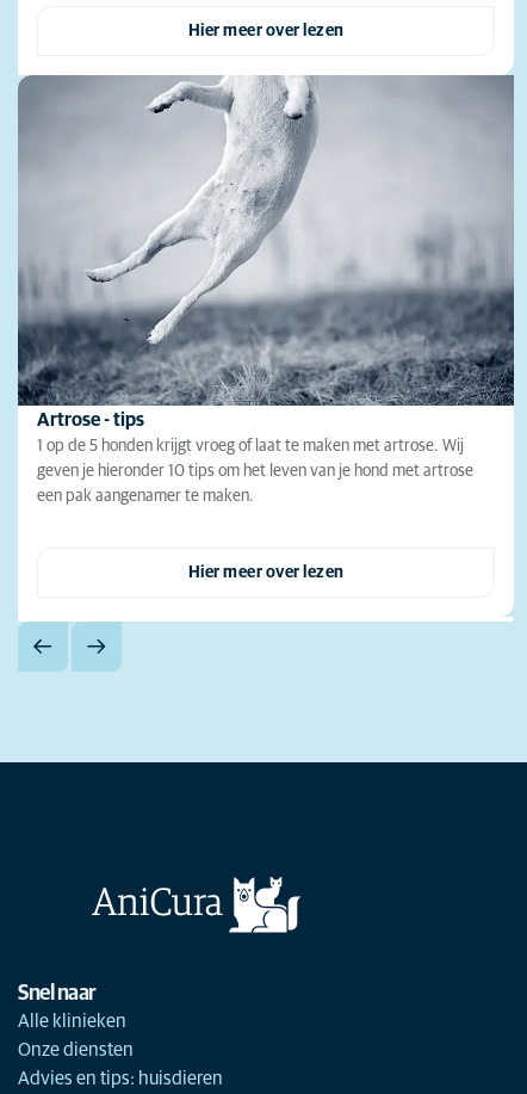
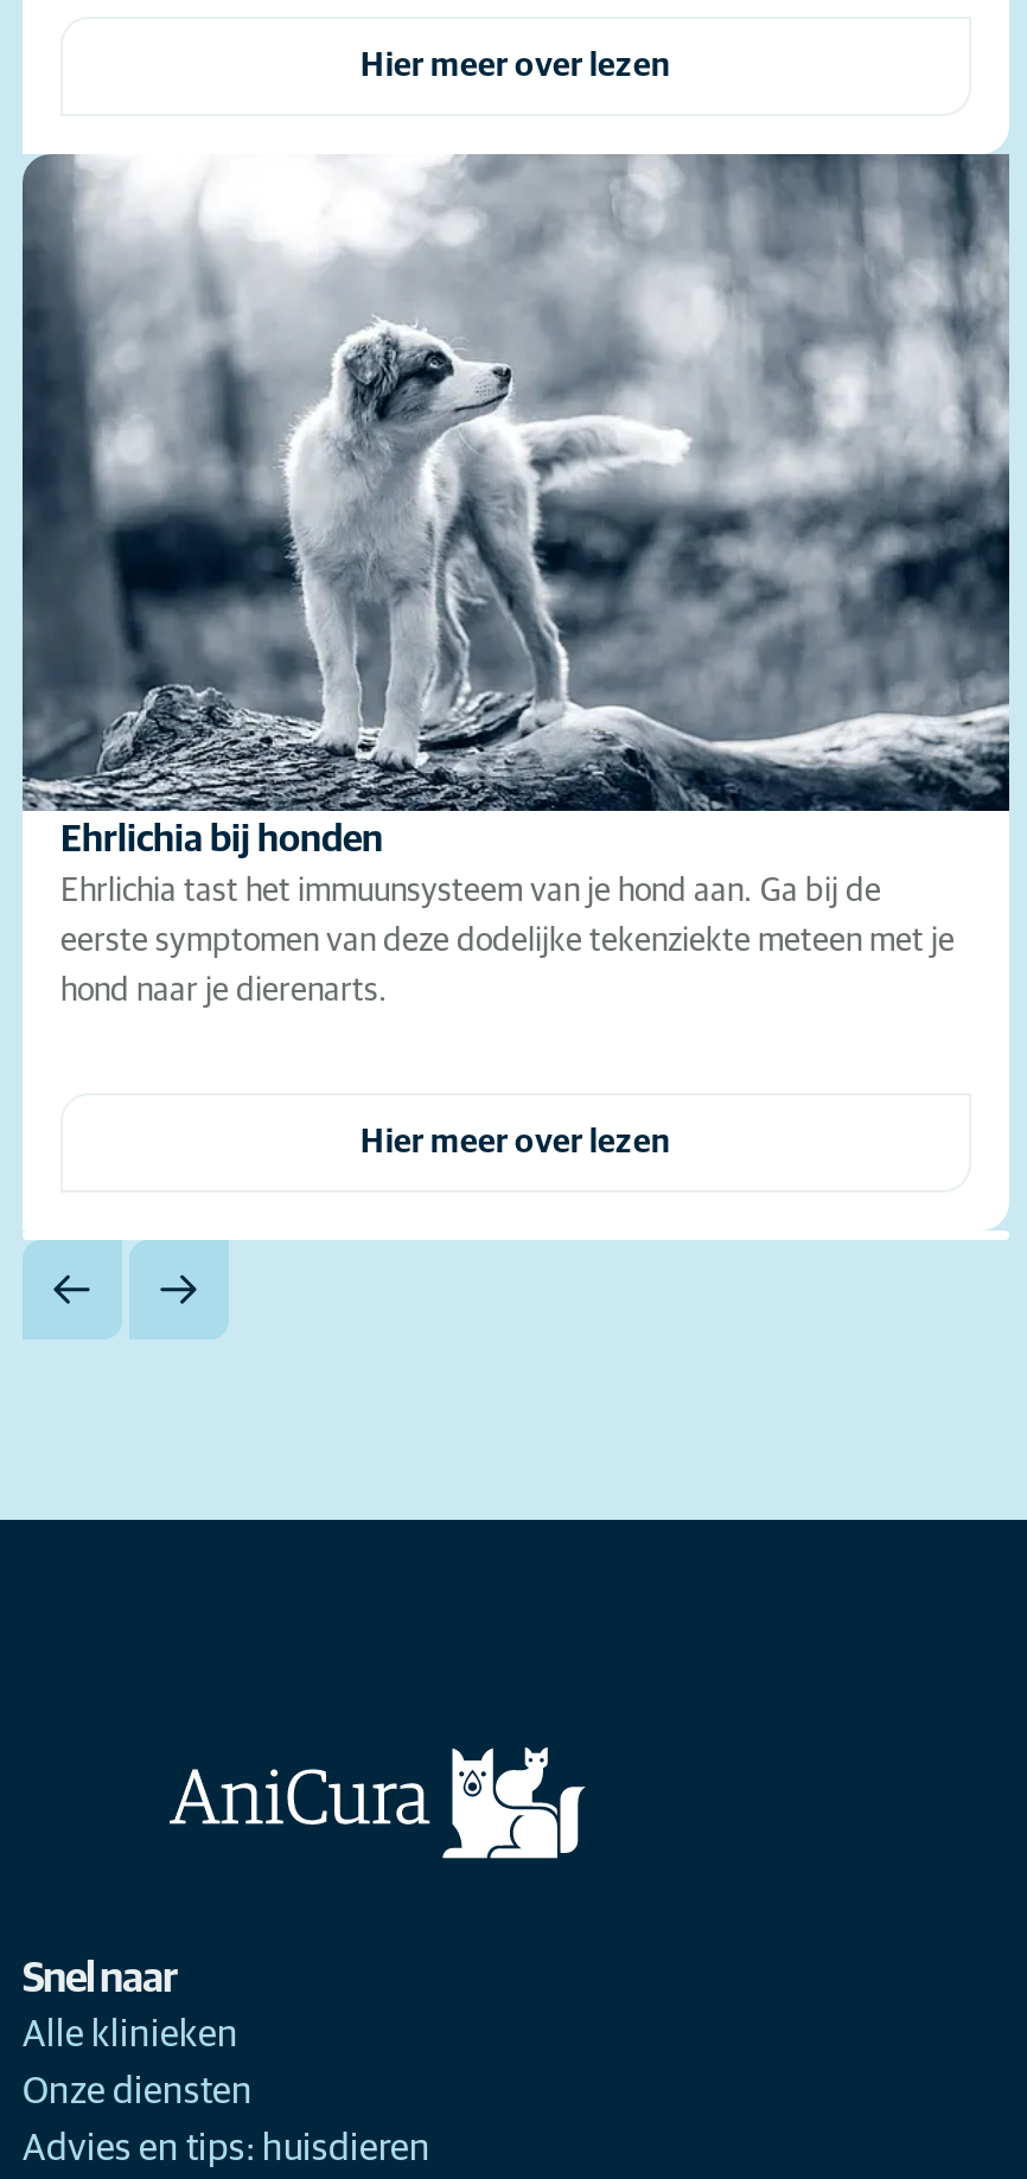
[18,74,515,455] [image] | Artrose - tips | 1 op de 5 honden krijgt vroeg of laat te maken met artrose. Wij -> [23,154,1009,909] [image] | Ehrlichia bij honden | Ehrlichia tast het immuunsysteem van je hond aan. Ga bij de
[37,463,473,480] geven je hieronder 10 tips om het leven van je hond met artrose -> [60,925,955,959] eerste symptomen van deze dodelijke tekenziekte meteen met je
[37,488,254,505] een pak aangenamer te maken. -> [60,975,388,1008] hond naar je dierenarts.

